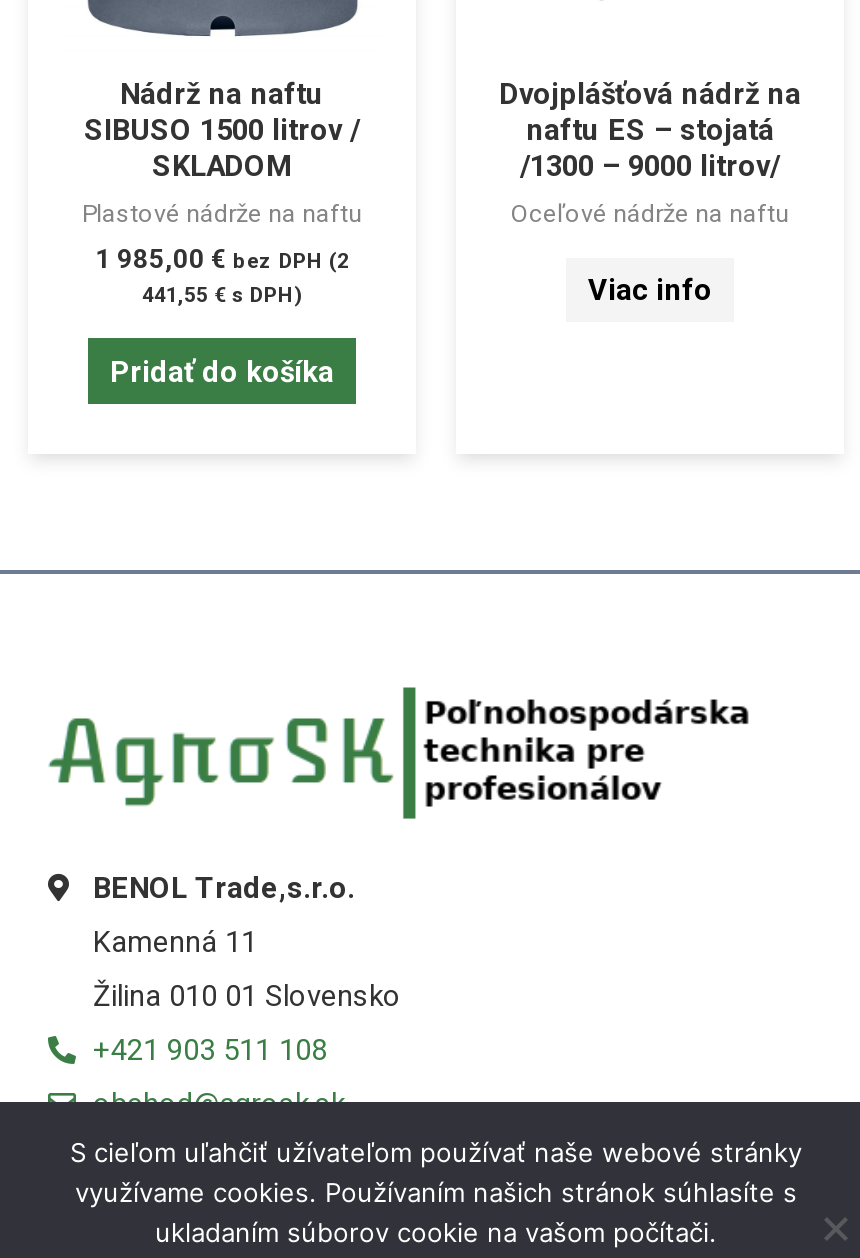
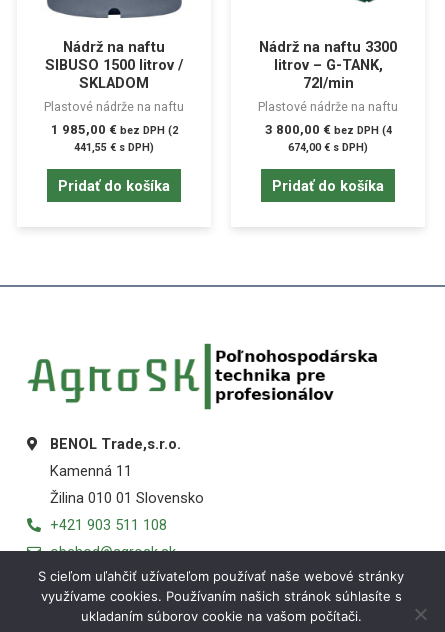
[499,76,801,308] Dvojplášťová nádrž na | naftu ES – stojatá | /1300 – 9000 litrov/ | Oceľové nádrže na naftu | Viac info -> [258,38,398,194] Nádrž na naftu 3300 | litrov – G-TANK, | 72l/min | Plastové nádrže na naftu | 3 800,00 € bez DPH (4 | 674,00 €s DPH) | Pridať do košíka

